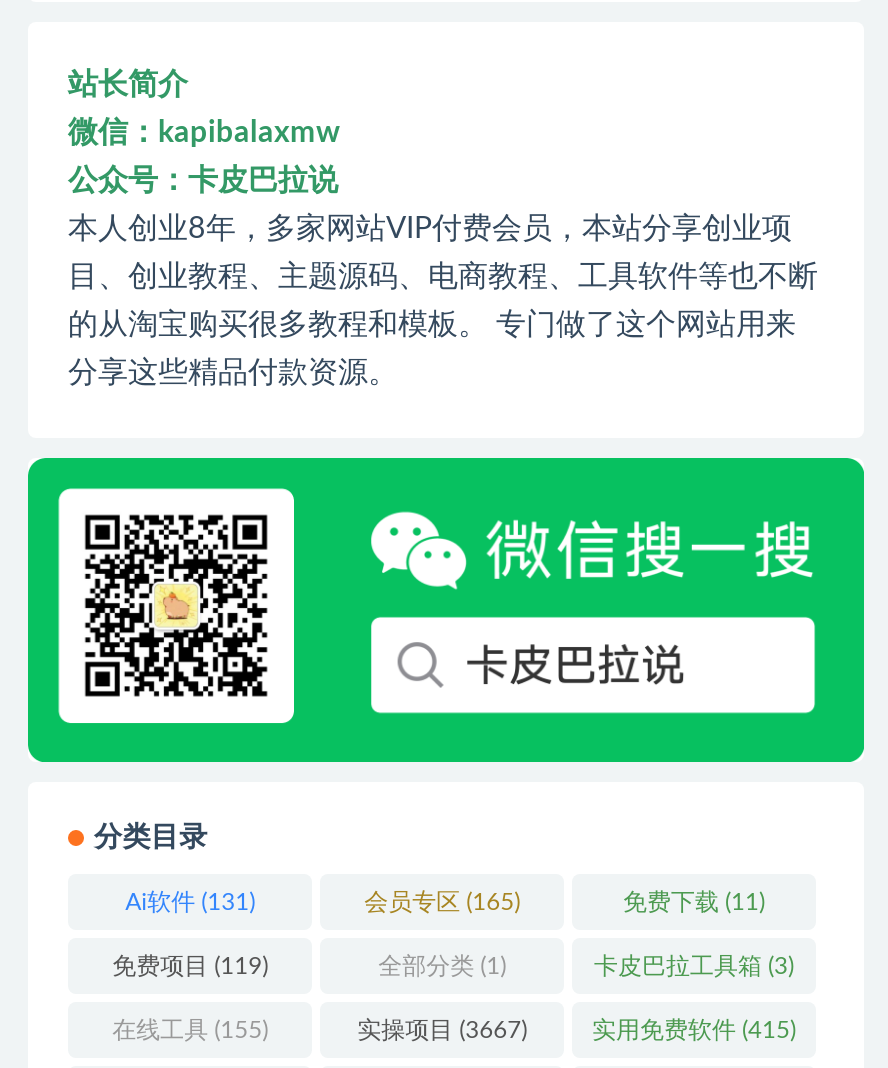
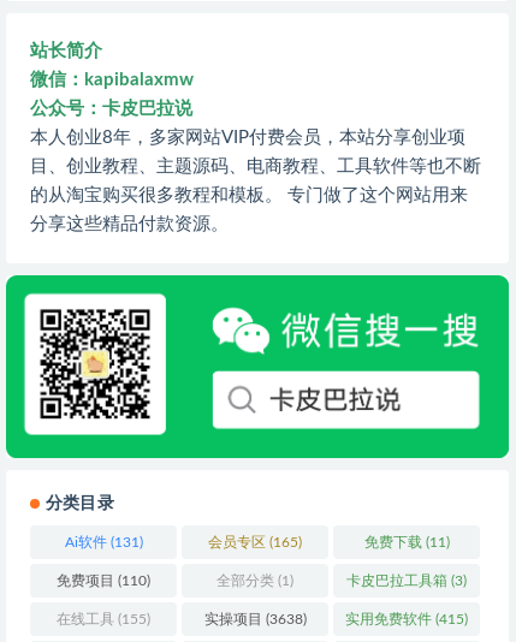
[112,954,268,978] 免费项目(119) -> [57,574,150,588] 免费项目(110)
[357,1018,527,1042] 实操项目(3667) -> [204,612,306,626] 实操项目(3638)

